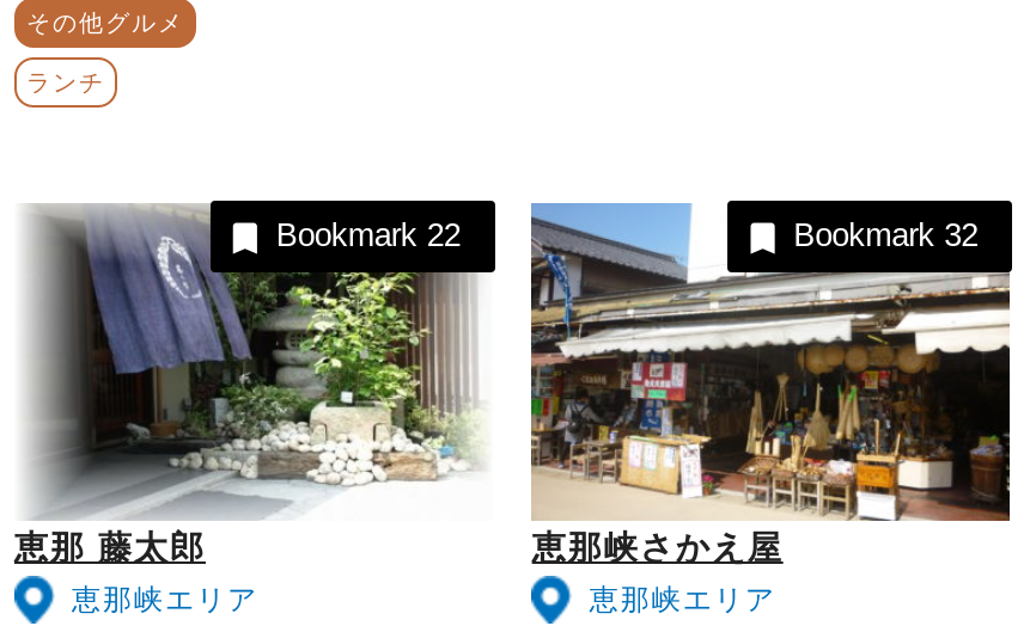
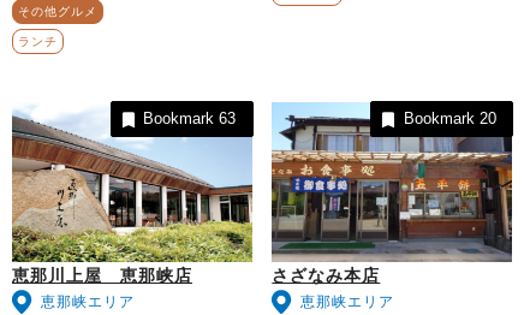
[14,203,493,521] [image] | Bookmark 22 -> [11,103,254,263] [image] | Bookmark 63
[529,203,1012,521] [image] | Bookmark 32 -> [270,102,513,262] [image] | Bookmark 20
[14,530,206,566] 恵那 藤太郎 -> [12,267,192,285] 恵那川上屋 恵那峡店
[532,530,783,566] 恵那峡さかえ屋 -> [272,267,380,285] さざなみ本店

